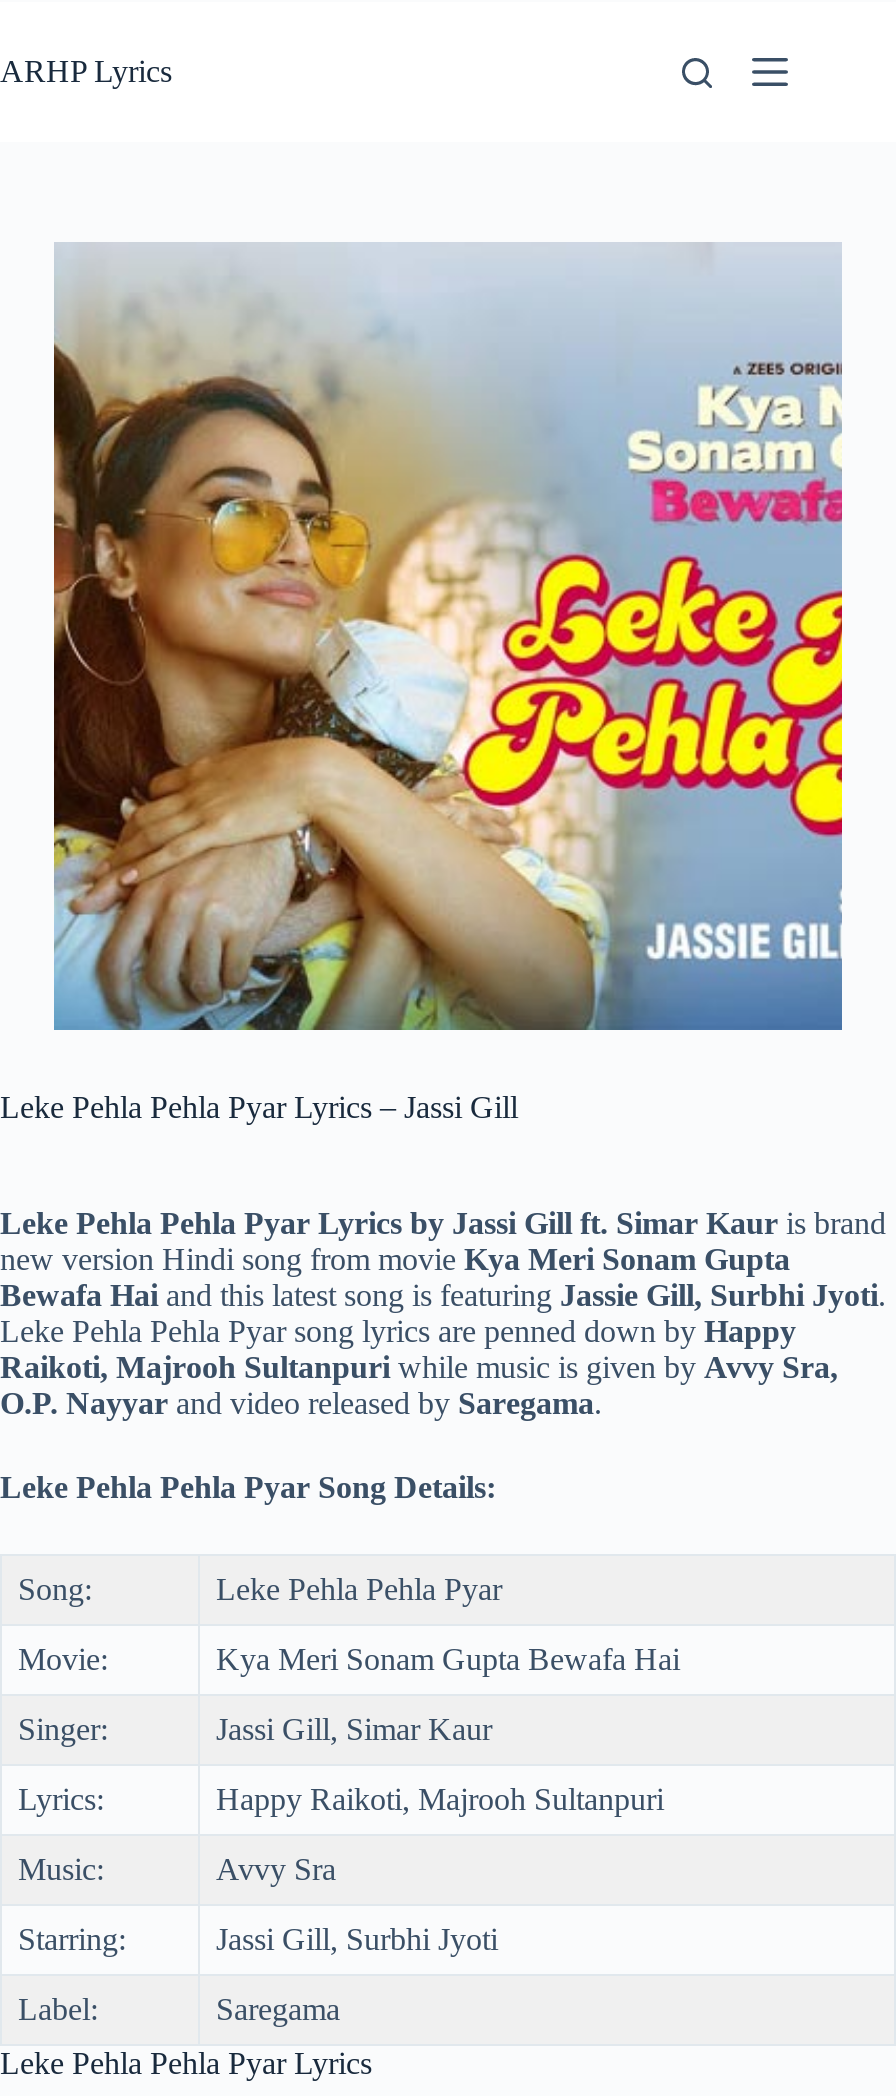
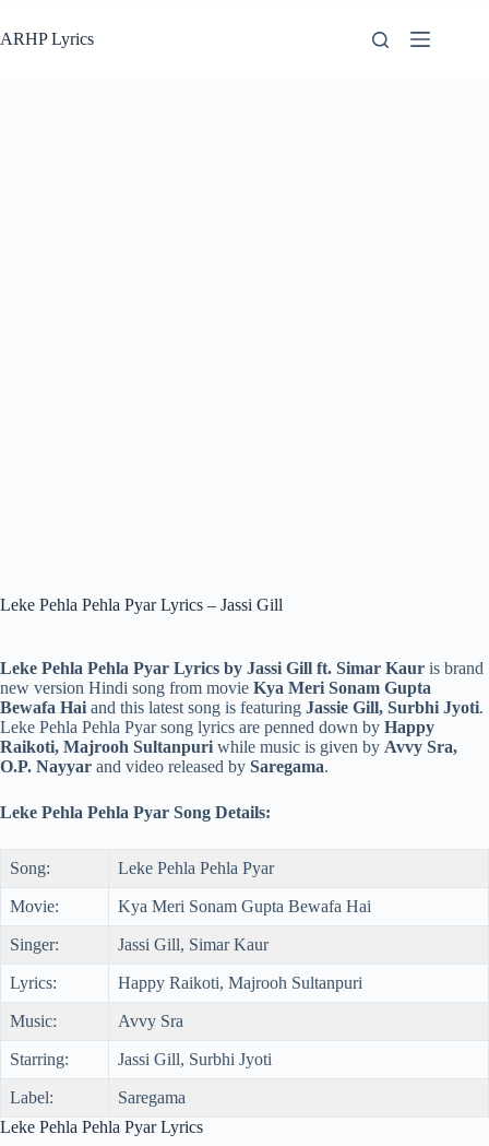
[52,242,844,1032] [image] -> none

